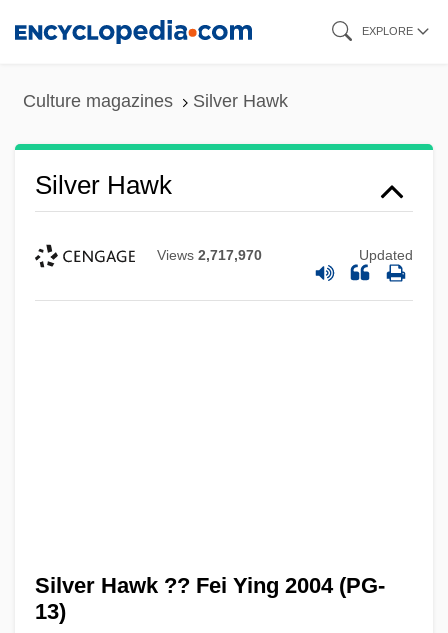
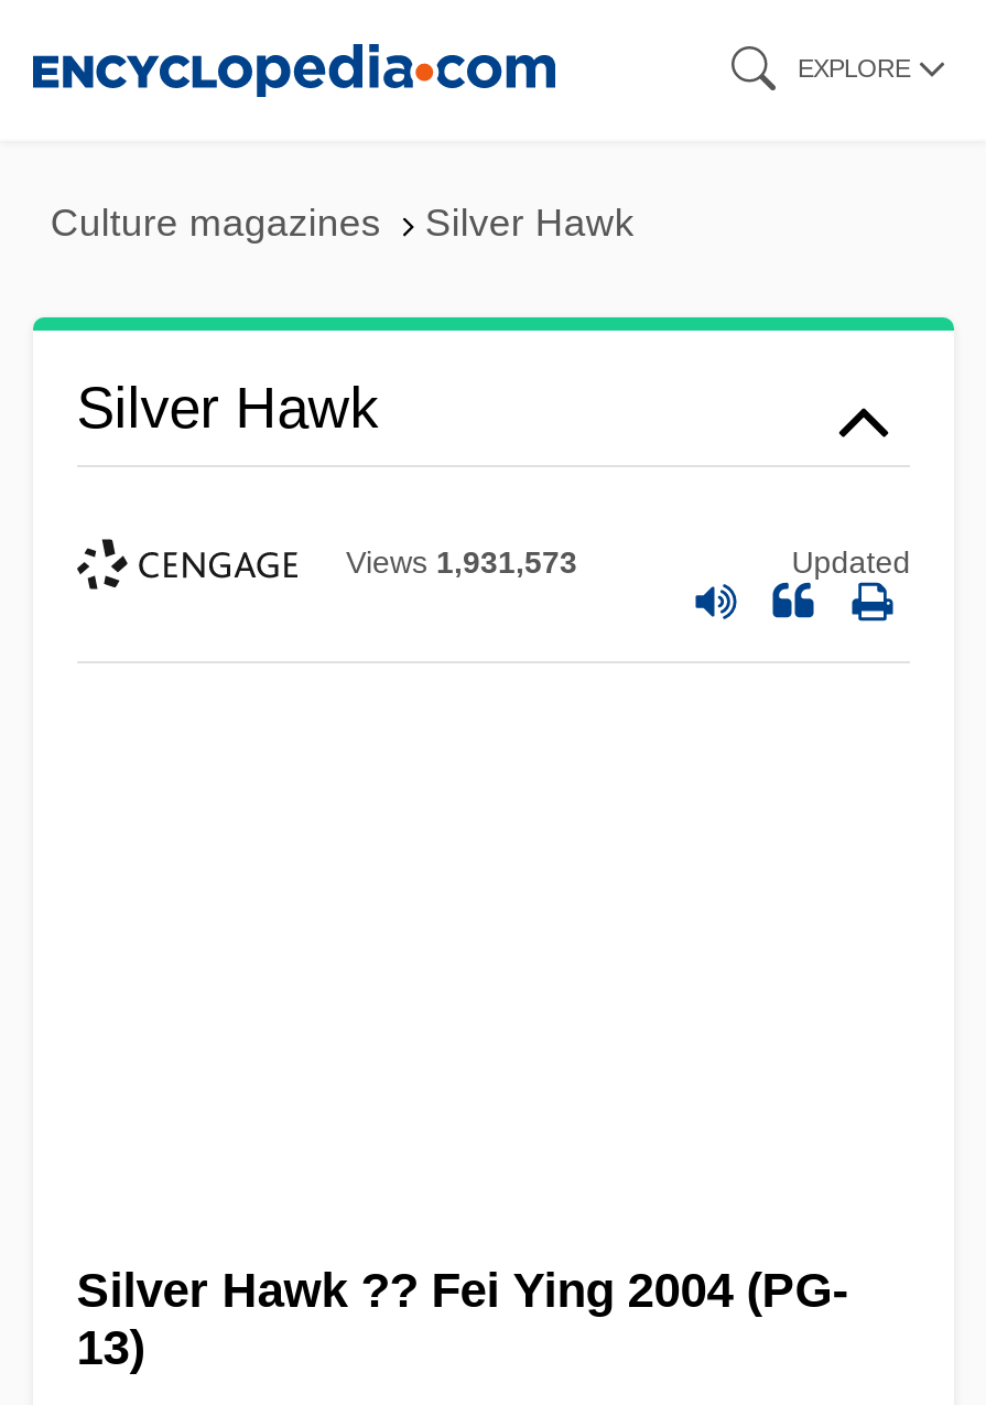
[157,247,262,263] Views 2,717,970 -> [346,545,577,581] Views 1,931,573

